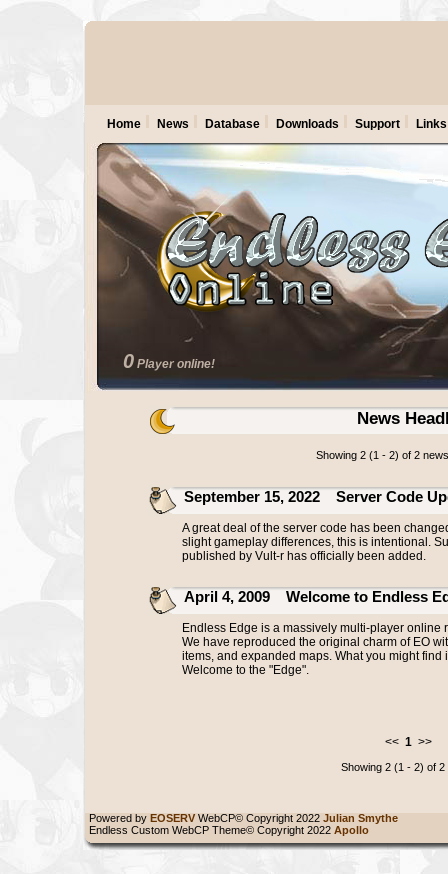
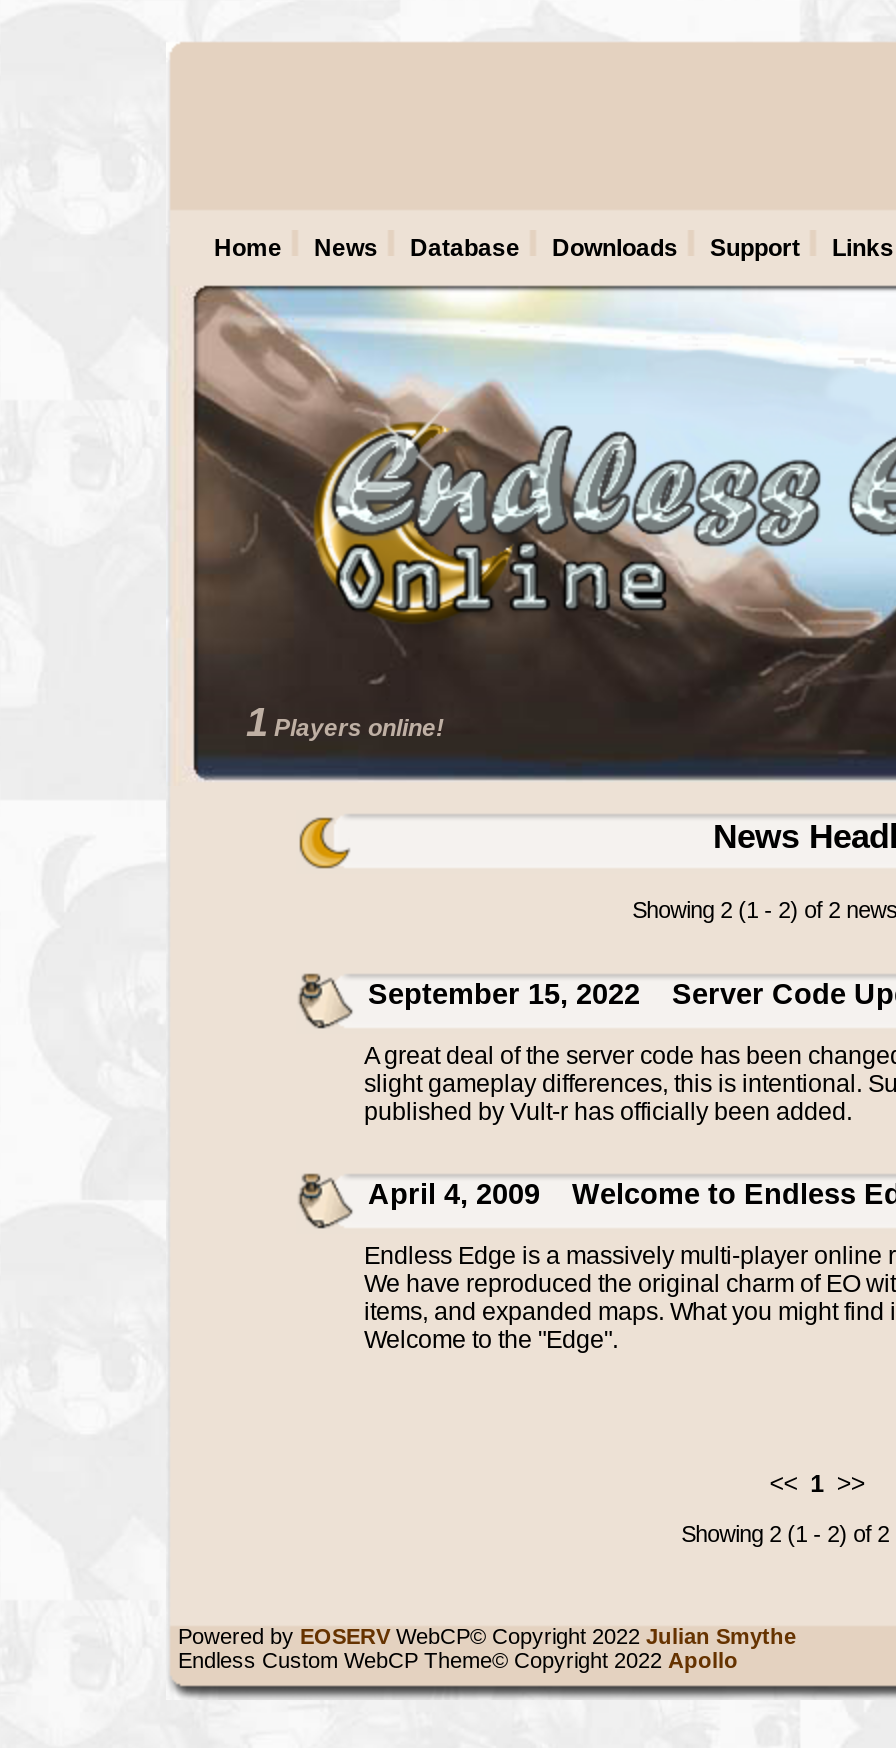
[123,350,215,372] 0 Player online! -> [246,700,444,744] 1 Players online!

